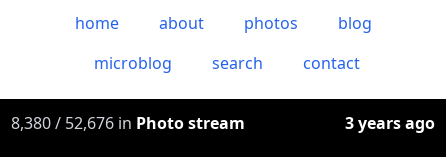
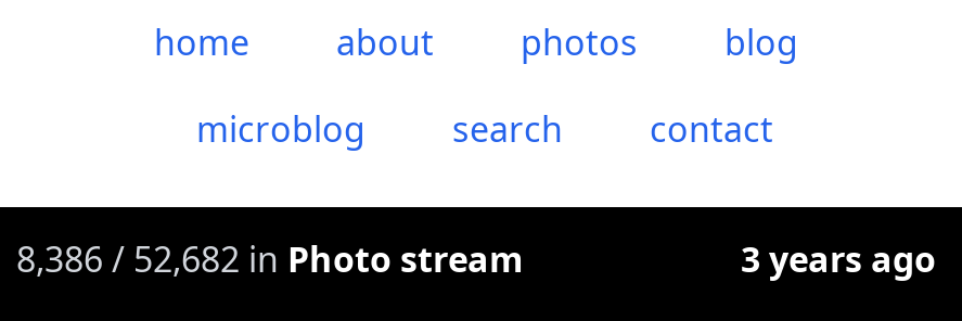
[11,112,245,134] 8,380 / 52,676 in Photo stream -> [16,235,524,283] 8,386 / 52,682 in Photo stream

